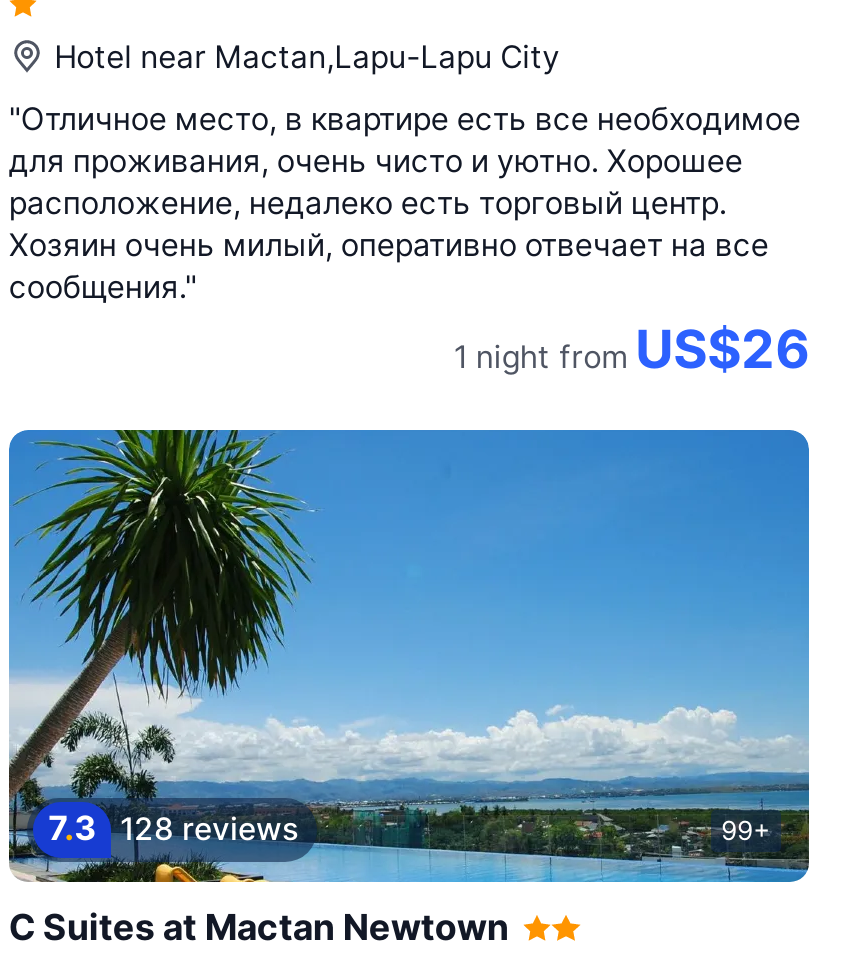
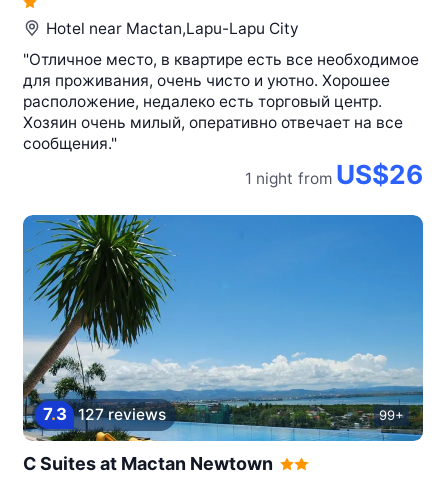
[48,808,298,848] 7.3 128 reviews -> [43,404,166,424] 7.3 127 reviews

